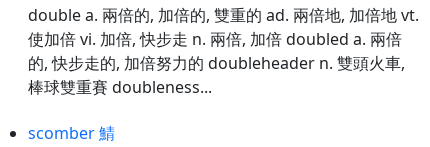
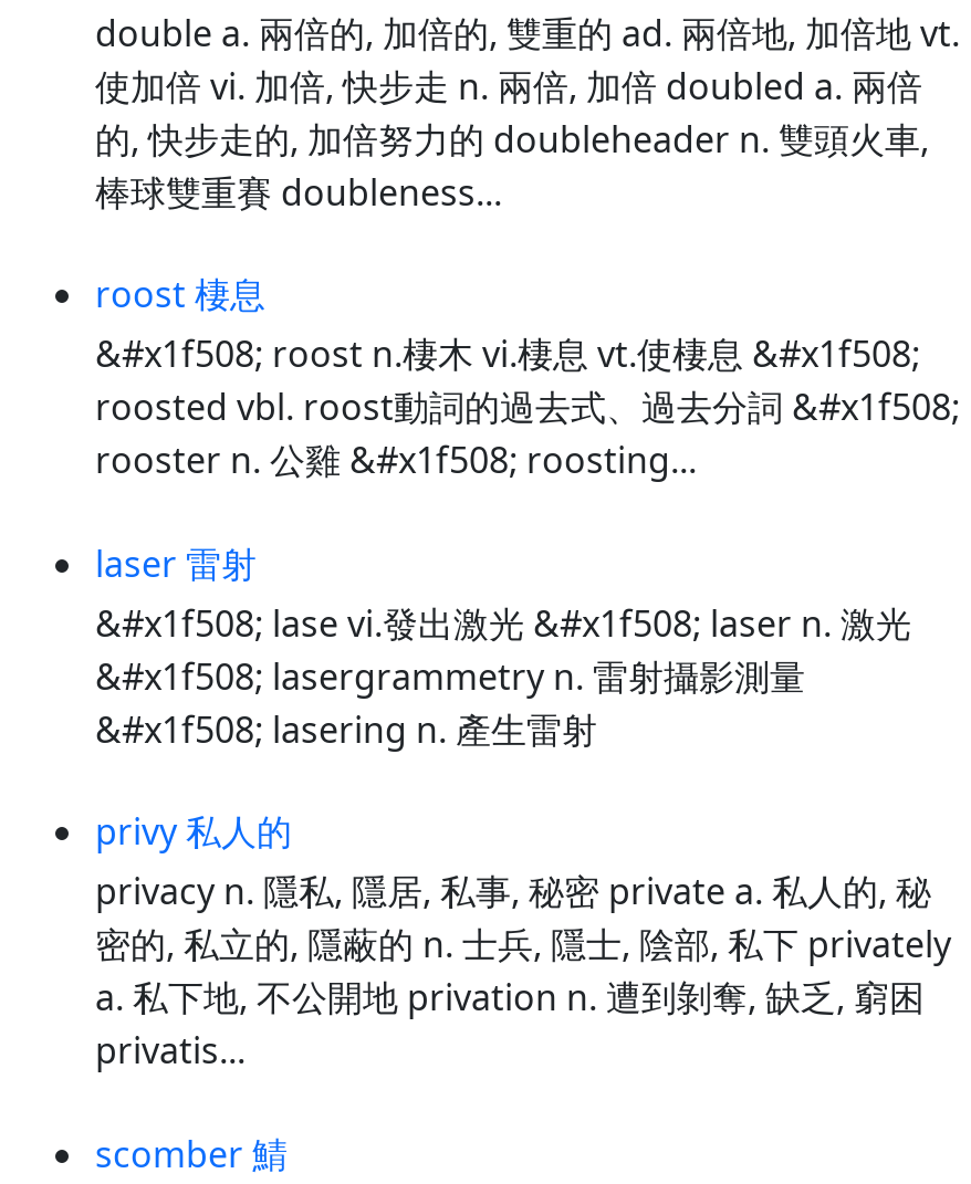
none -> [95,270,960,1075] roost 棲息 | &#x1f508; roost n.棲木 vi.棲息 vt.使棲息 &#x1f508; | roosted vbl. roost動詞的過去式、過去分詞 &#x1f508; | rooster n. 公雞 &#x1f508; roosting... | laser 雷射 | &#x1f508; lase vi.發出激光 &#x1f508; laser n. 激光 | &#x1f508; lasergrammetry n. 雷射攝影測量 | &#x1f508; lasering n. 產生雷射 | privy 私人的 | privacy n. 隱私, 隱居, 私事, 秘密 private a. 私人的, 秘 | 密的, 私立的, 隱蔽的 n. 士兵, 隱士, 陰部, 私下 privately | a. 私下地, 不公開地 privation n. 遭到剝奪, 缺乏, 窮困 | privatis...

